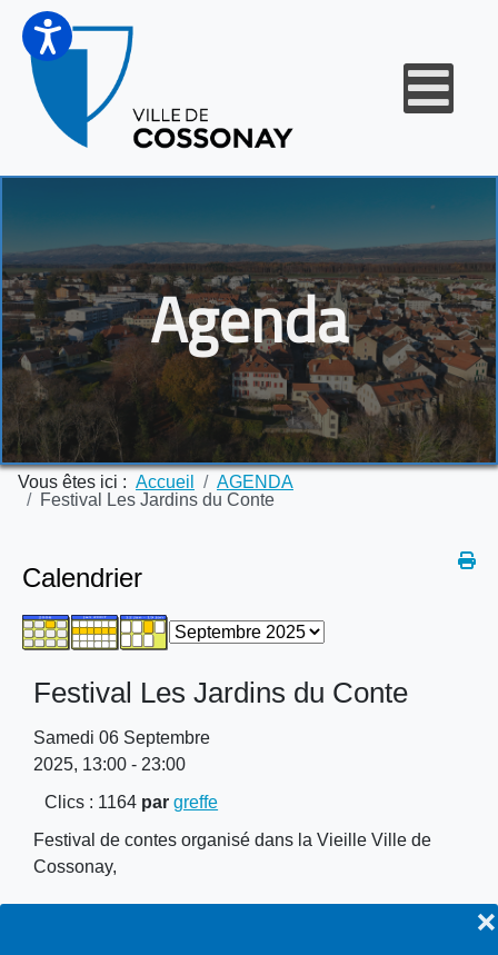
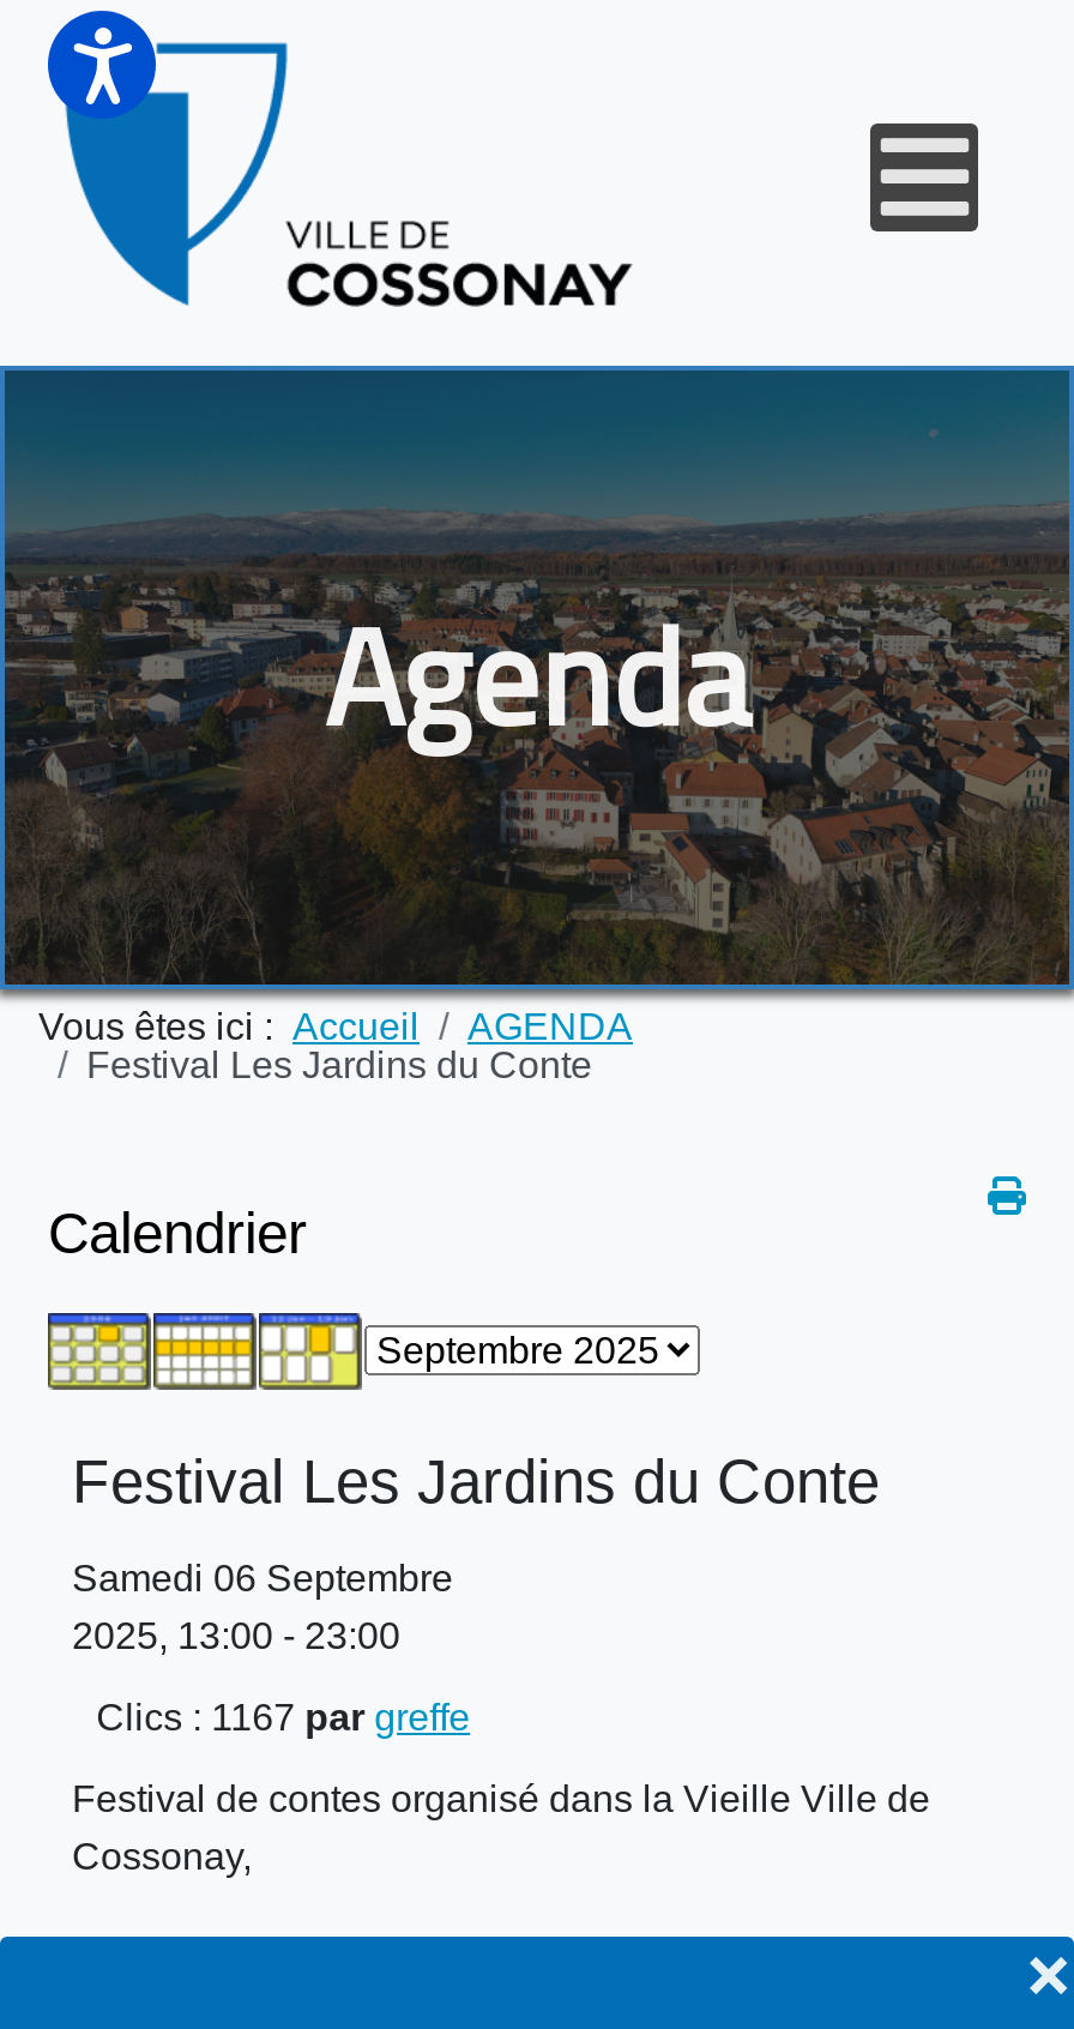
[45,793,218,812] Clics: 1164 par greffe -> [96,1697,470,1738] Clics: 1167 par greffe

